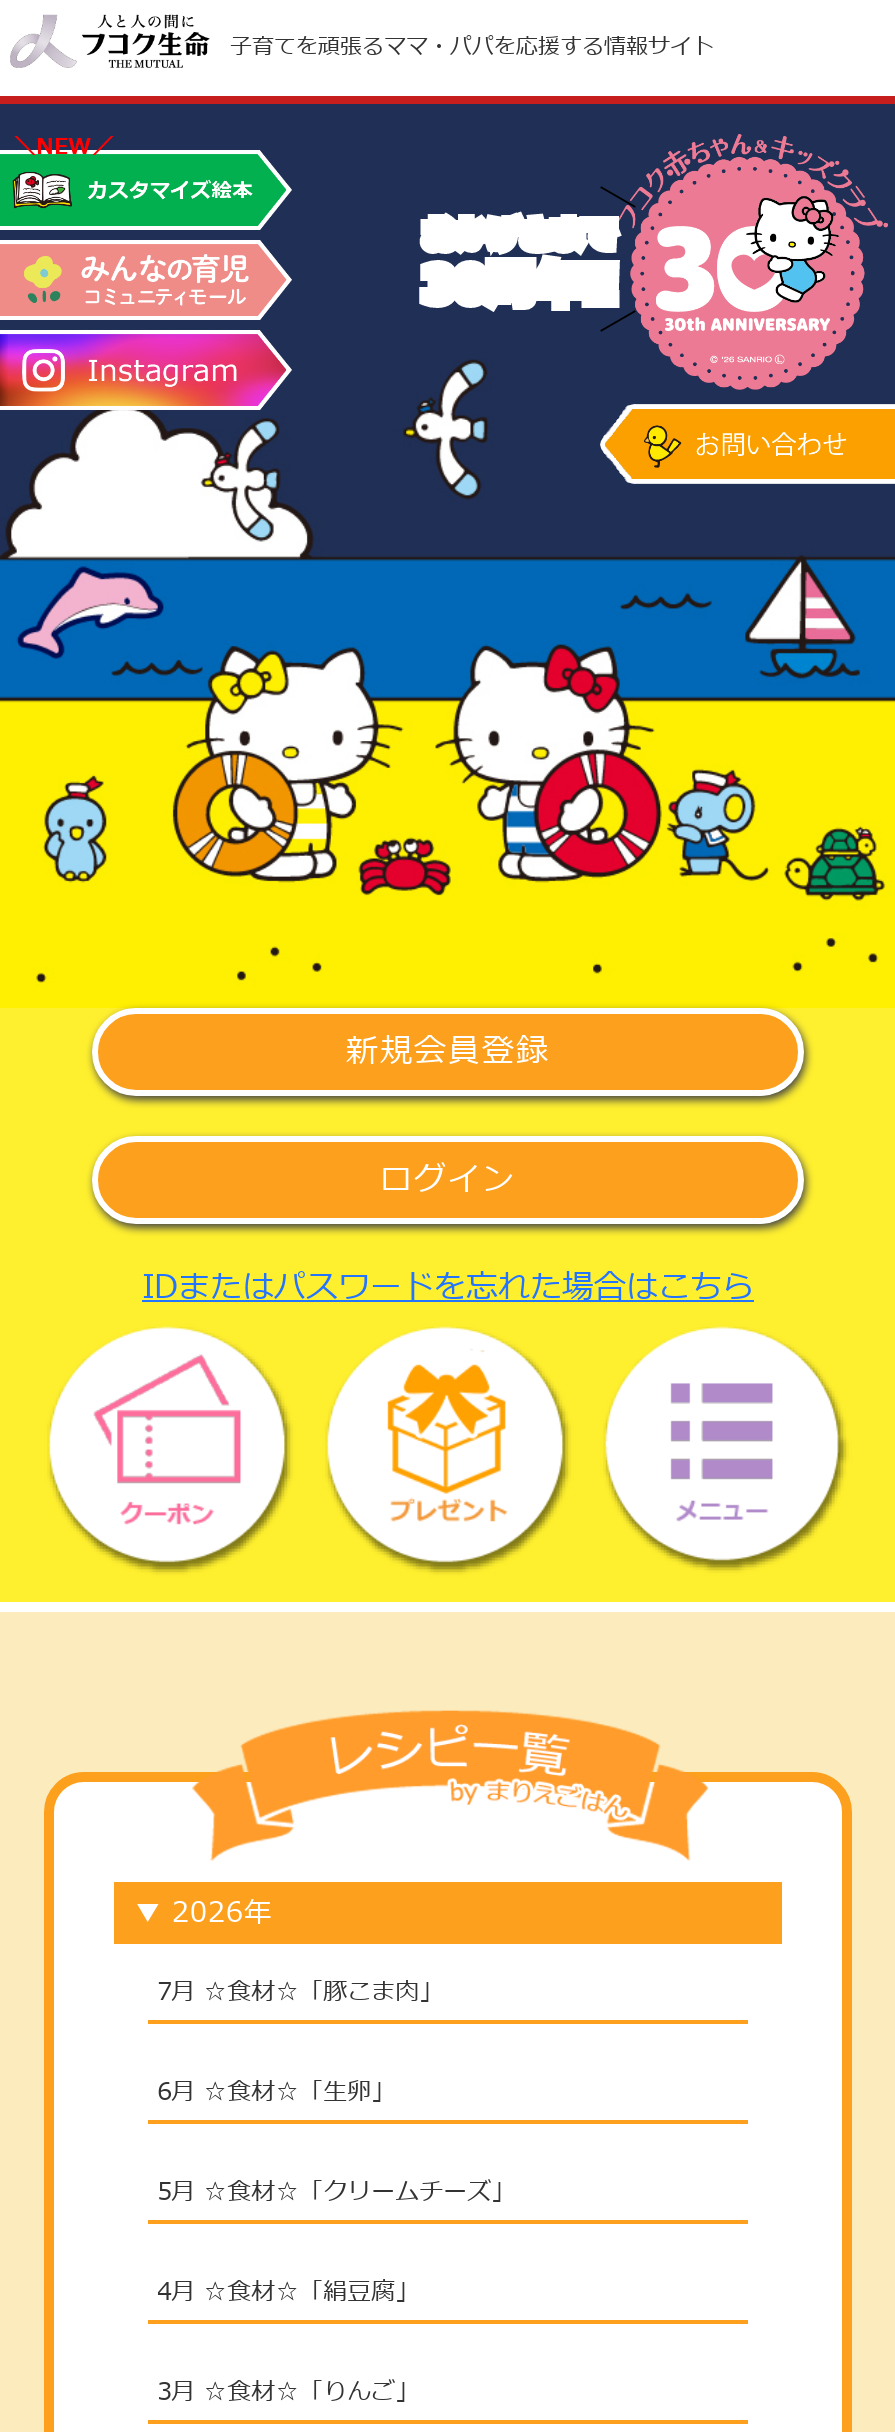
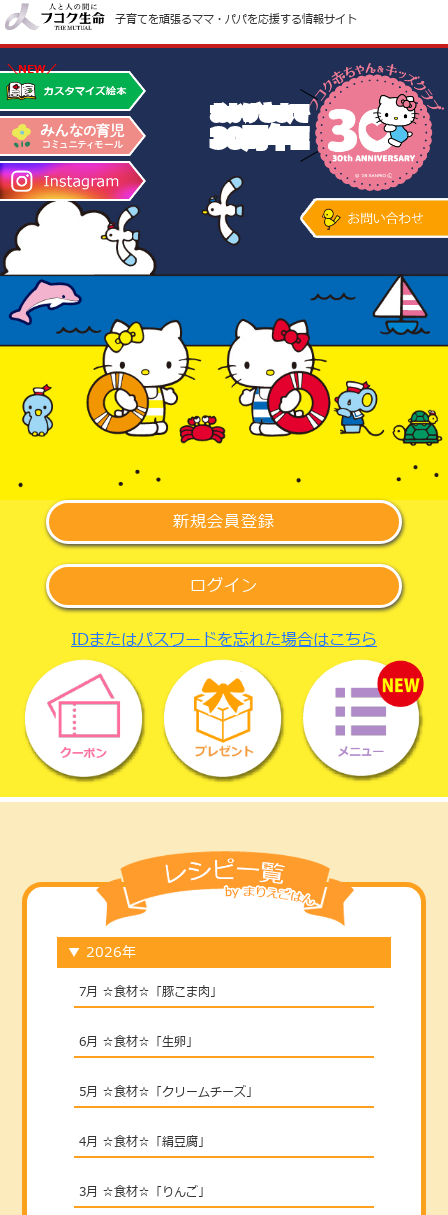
[754,1330,848,1422] [image] -> [376,660,425,708] [image]

